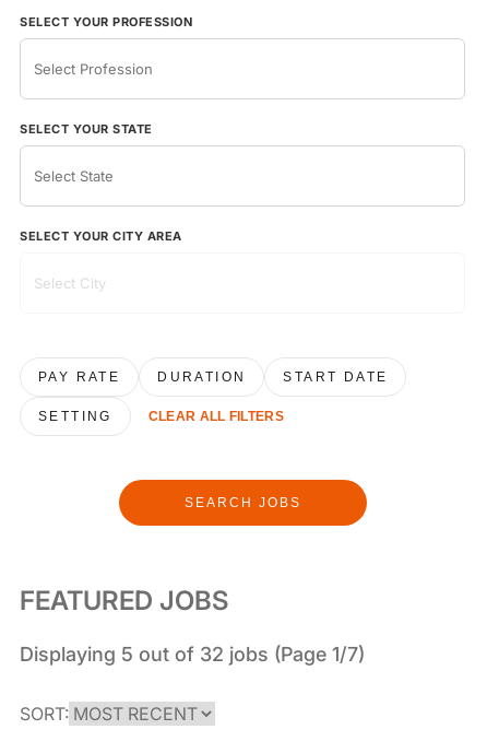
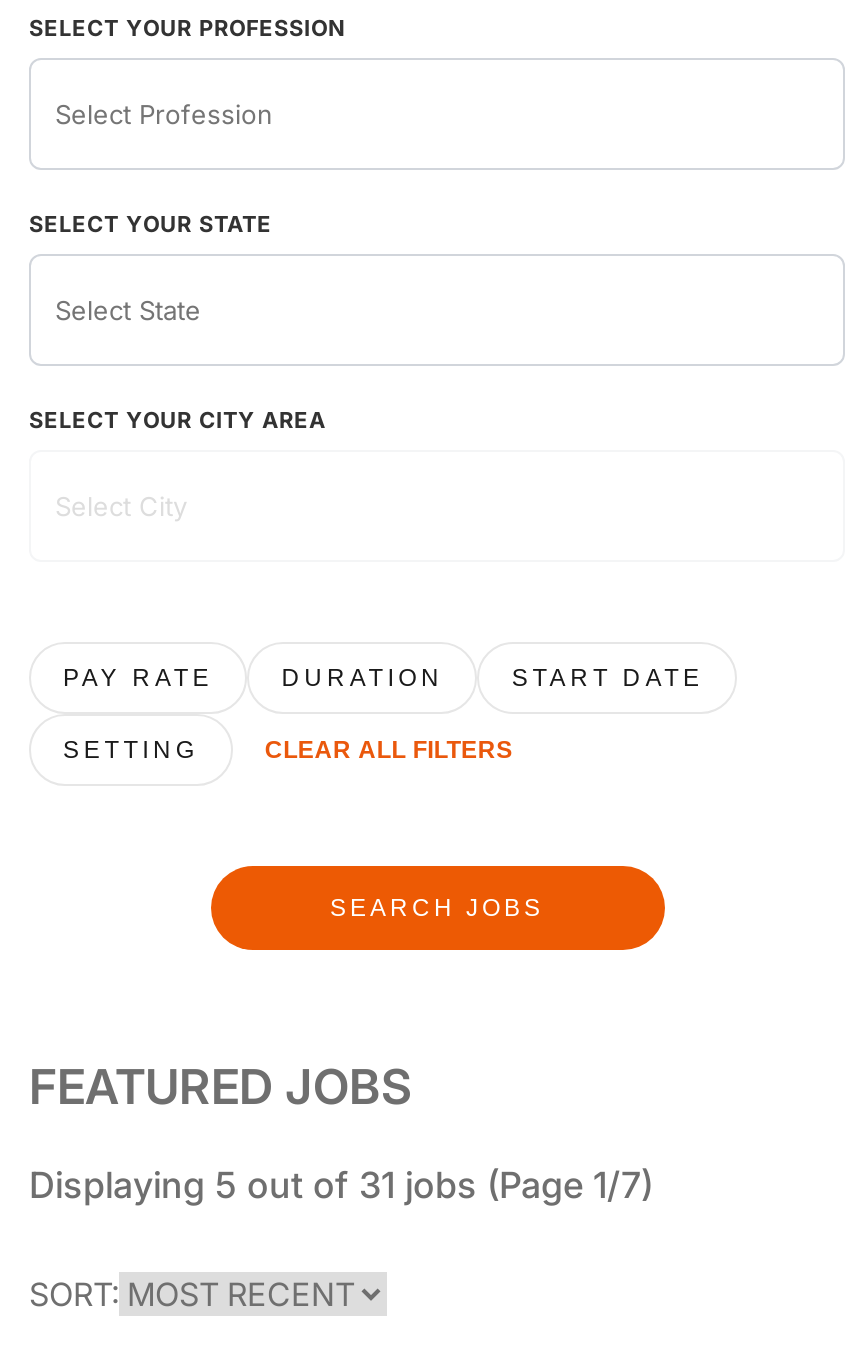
[20,643,365,666] Displaying 5 out of 32 jobs (Page 1/7) -> [29,1164,653,1206] Displaying 5 out of 31 jobs (Page 1/7)

